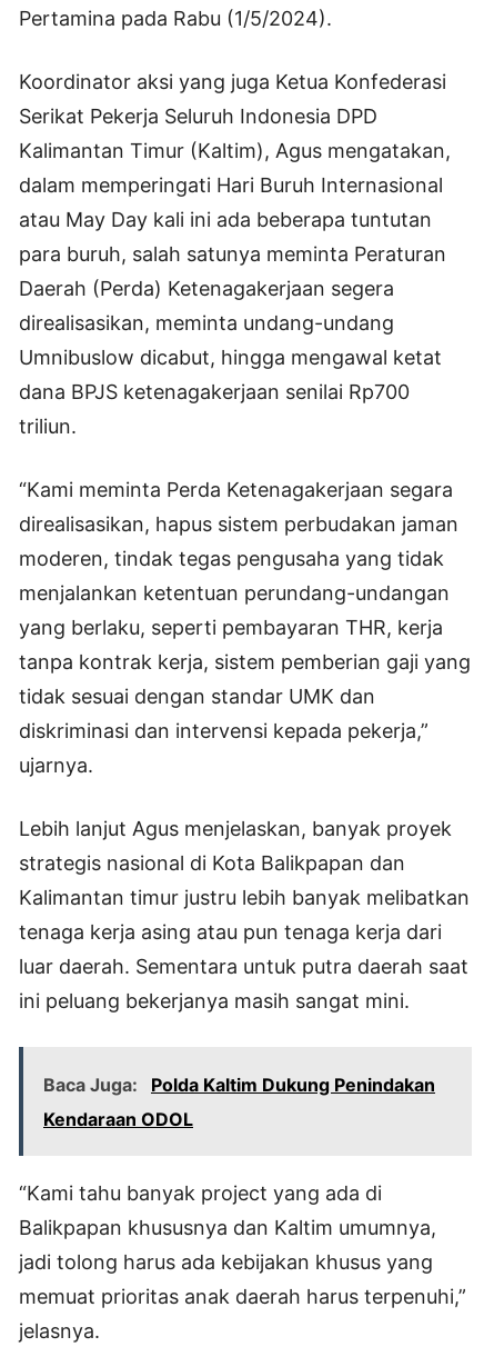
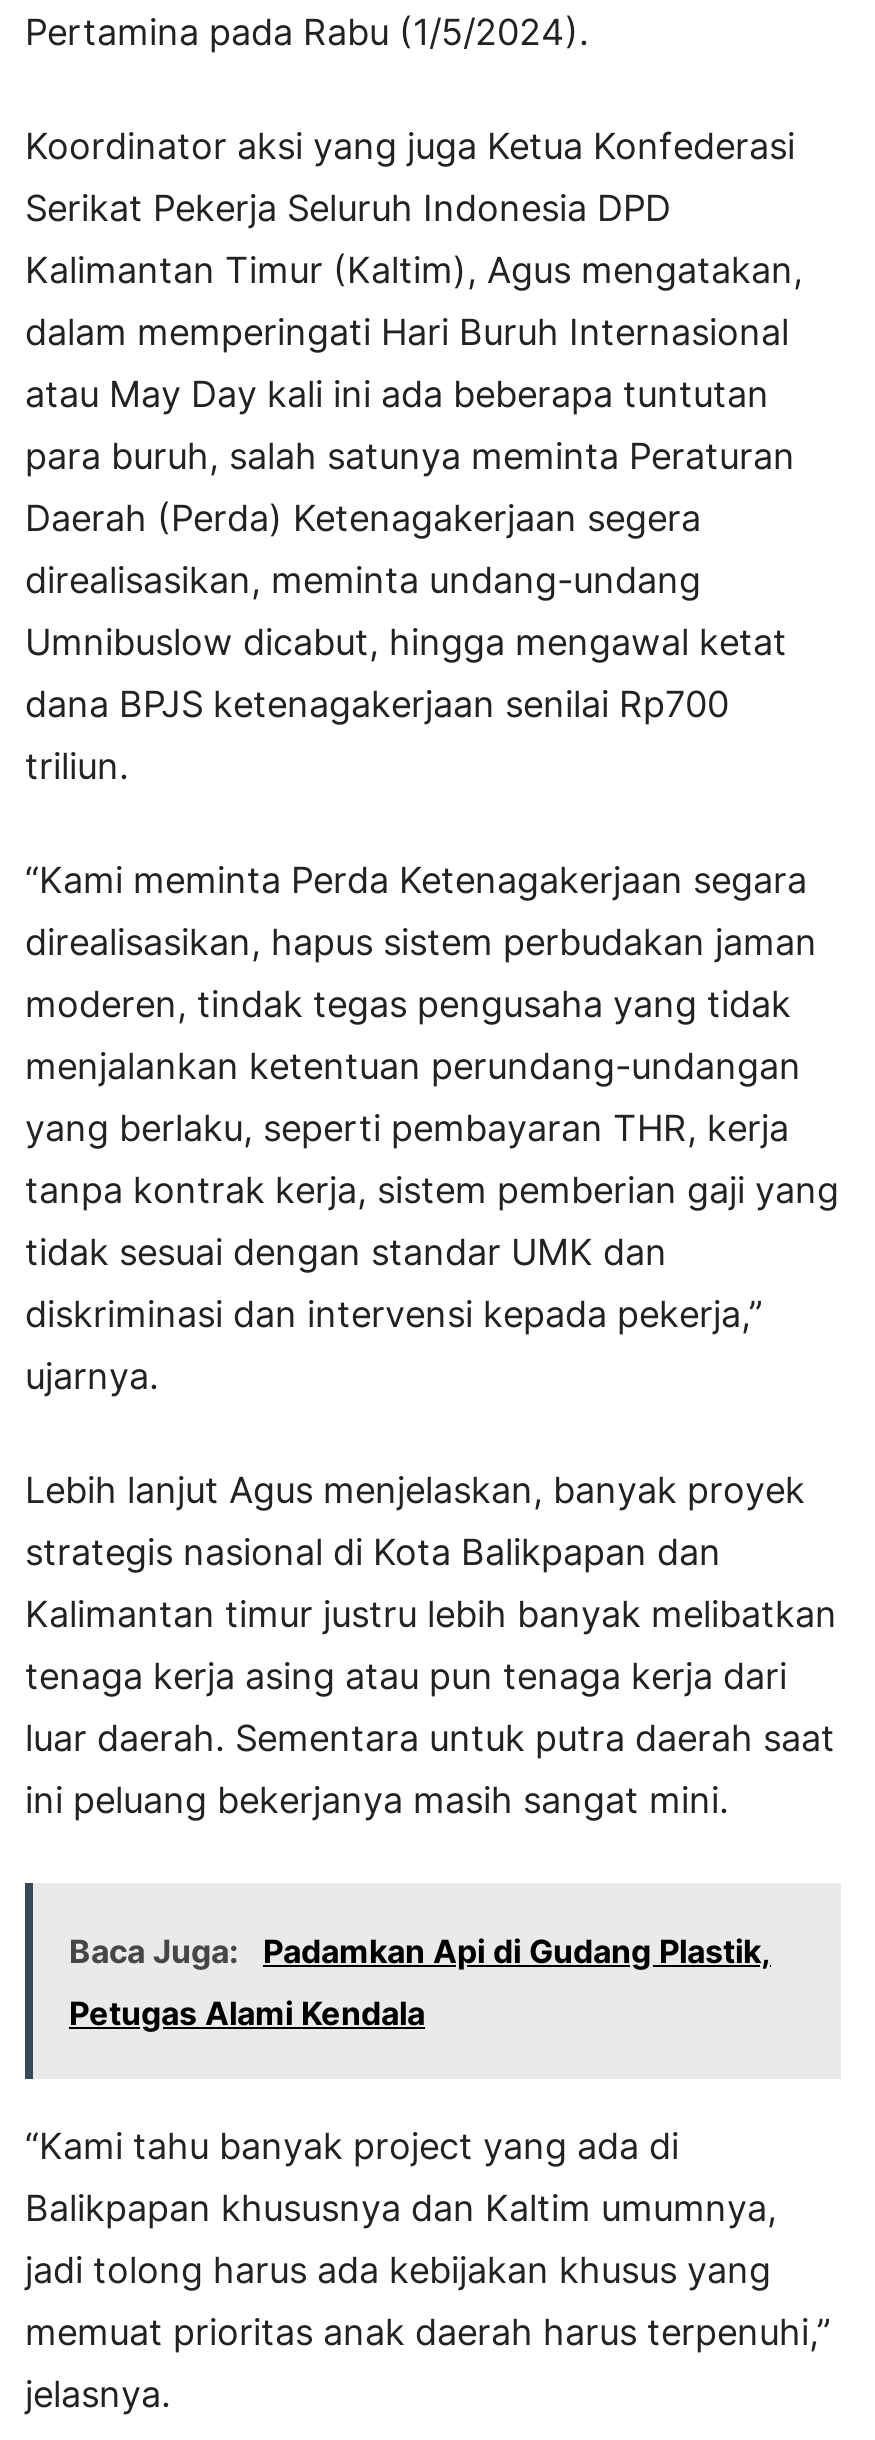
[43,1073,435,1096] Baca Juga: Polda Kaltim Dukung Penindakan -> [69,1931,771,1971] Baca Juga: Padamkan Api di Gudang Plastik,
[43,1108,193,1130] Kendaraan ODOL -> [69,1993,425,2033] Petugas Alami Kendala

